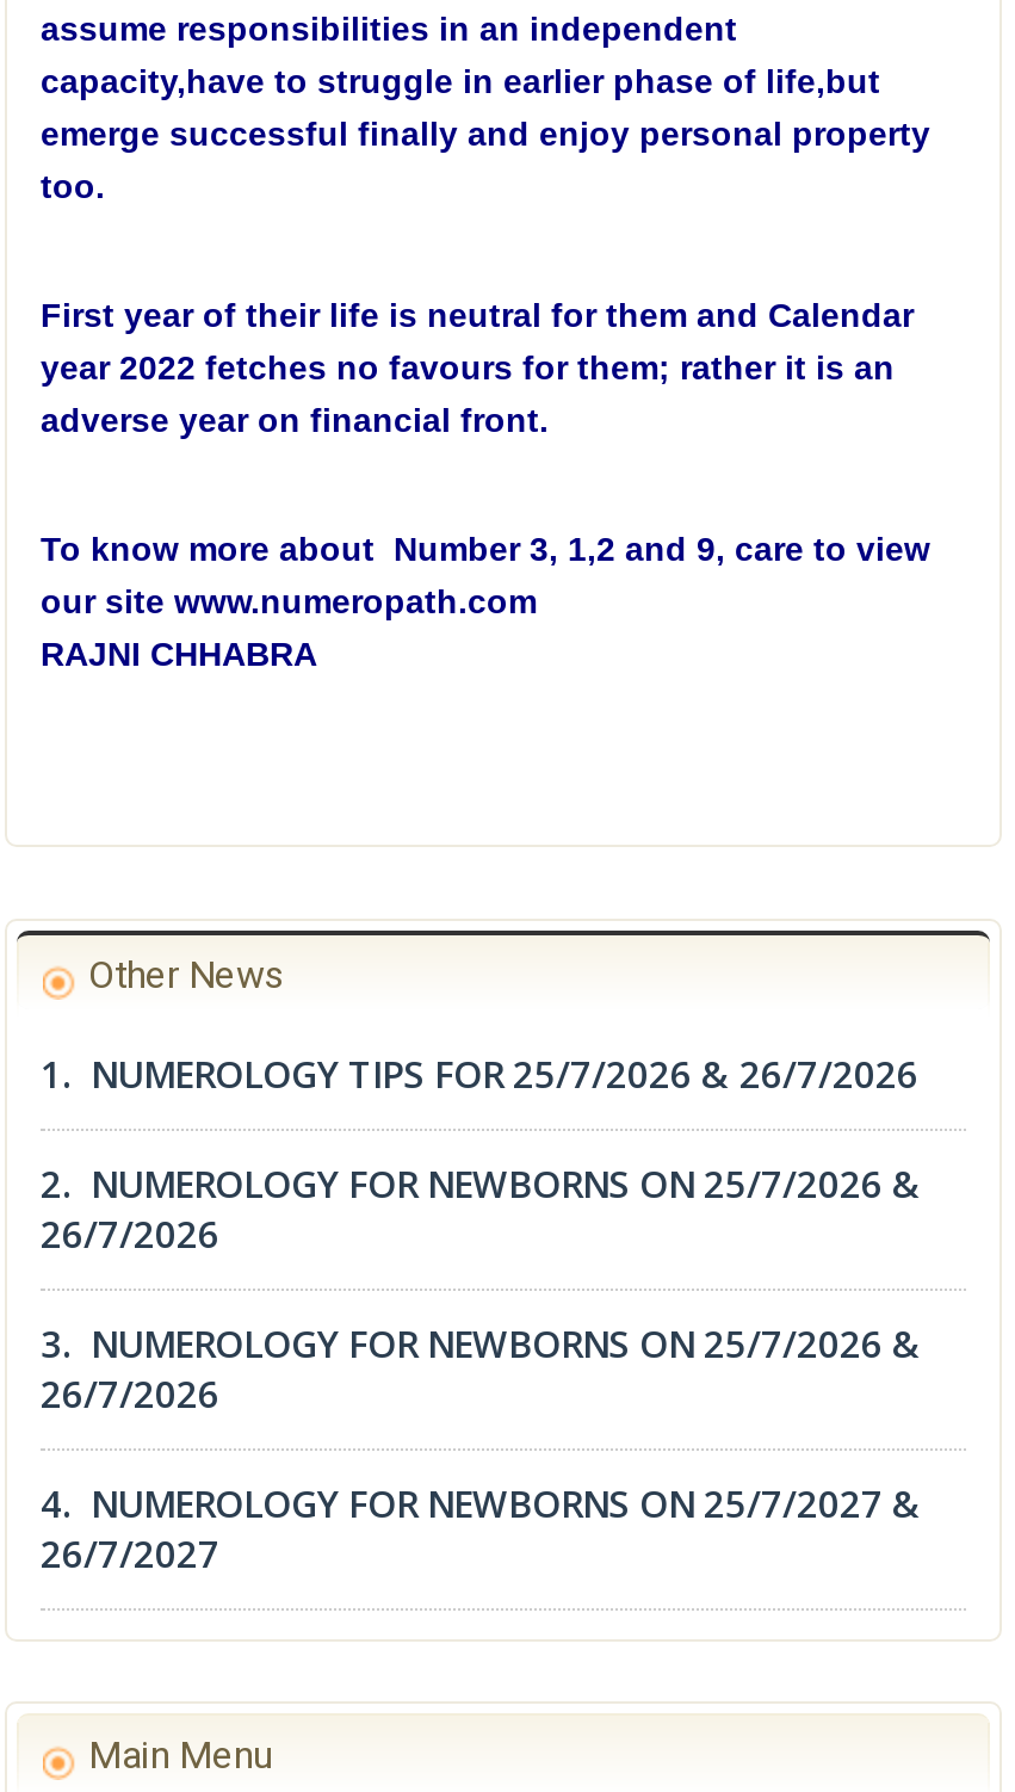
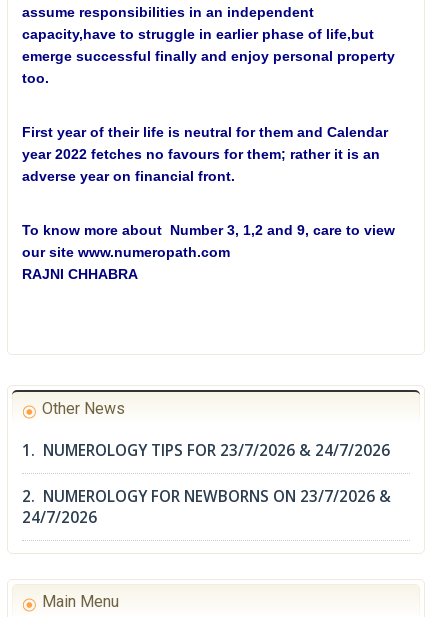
[41,1050,921,1580] 1. NUMEROLOGY TIPS FOR 25/7/2026 & 26/7/2026 | 2. NUMEROLOGY FOR NEWBORNS ON 25/7/2026 & | 26/7/2026 | 3. NUMEROLOGY FOR NEWBORNS ON 25/7/2026 & | 26/7/2026 | 4. NUMEROLOGY FOR NEWBORNS ON 25/7/2027 & | 26/7/2027 -> [22,440,391,528] 1. NUMEROLOGY TIPS FOR 23/7/2026 & 24/7/2026 | 2. NUMEROLOGY FOR NEWBORNS ON 23/7/2026 & | 24/7/2026

